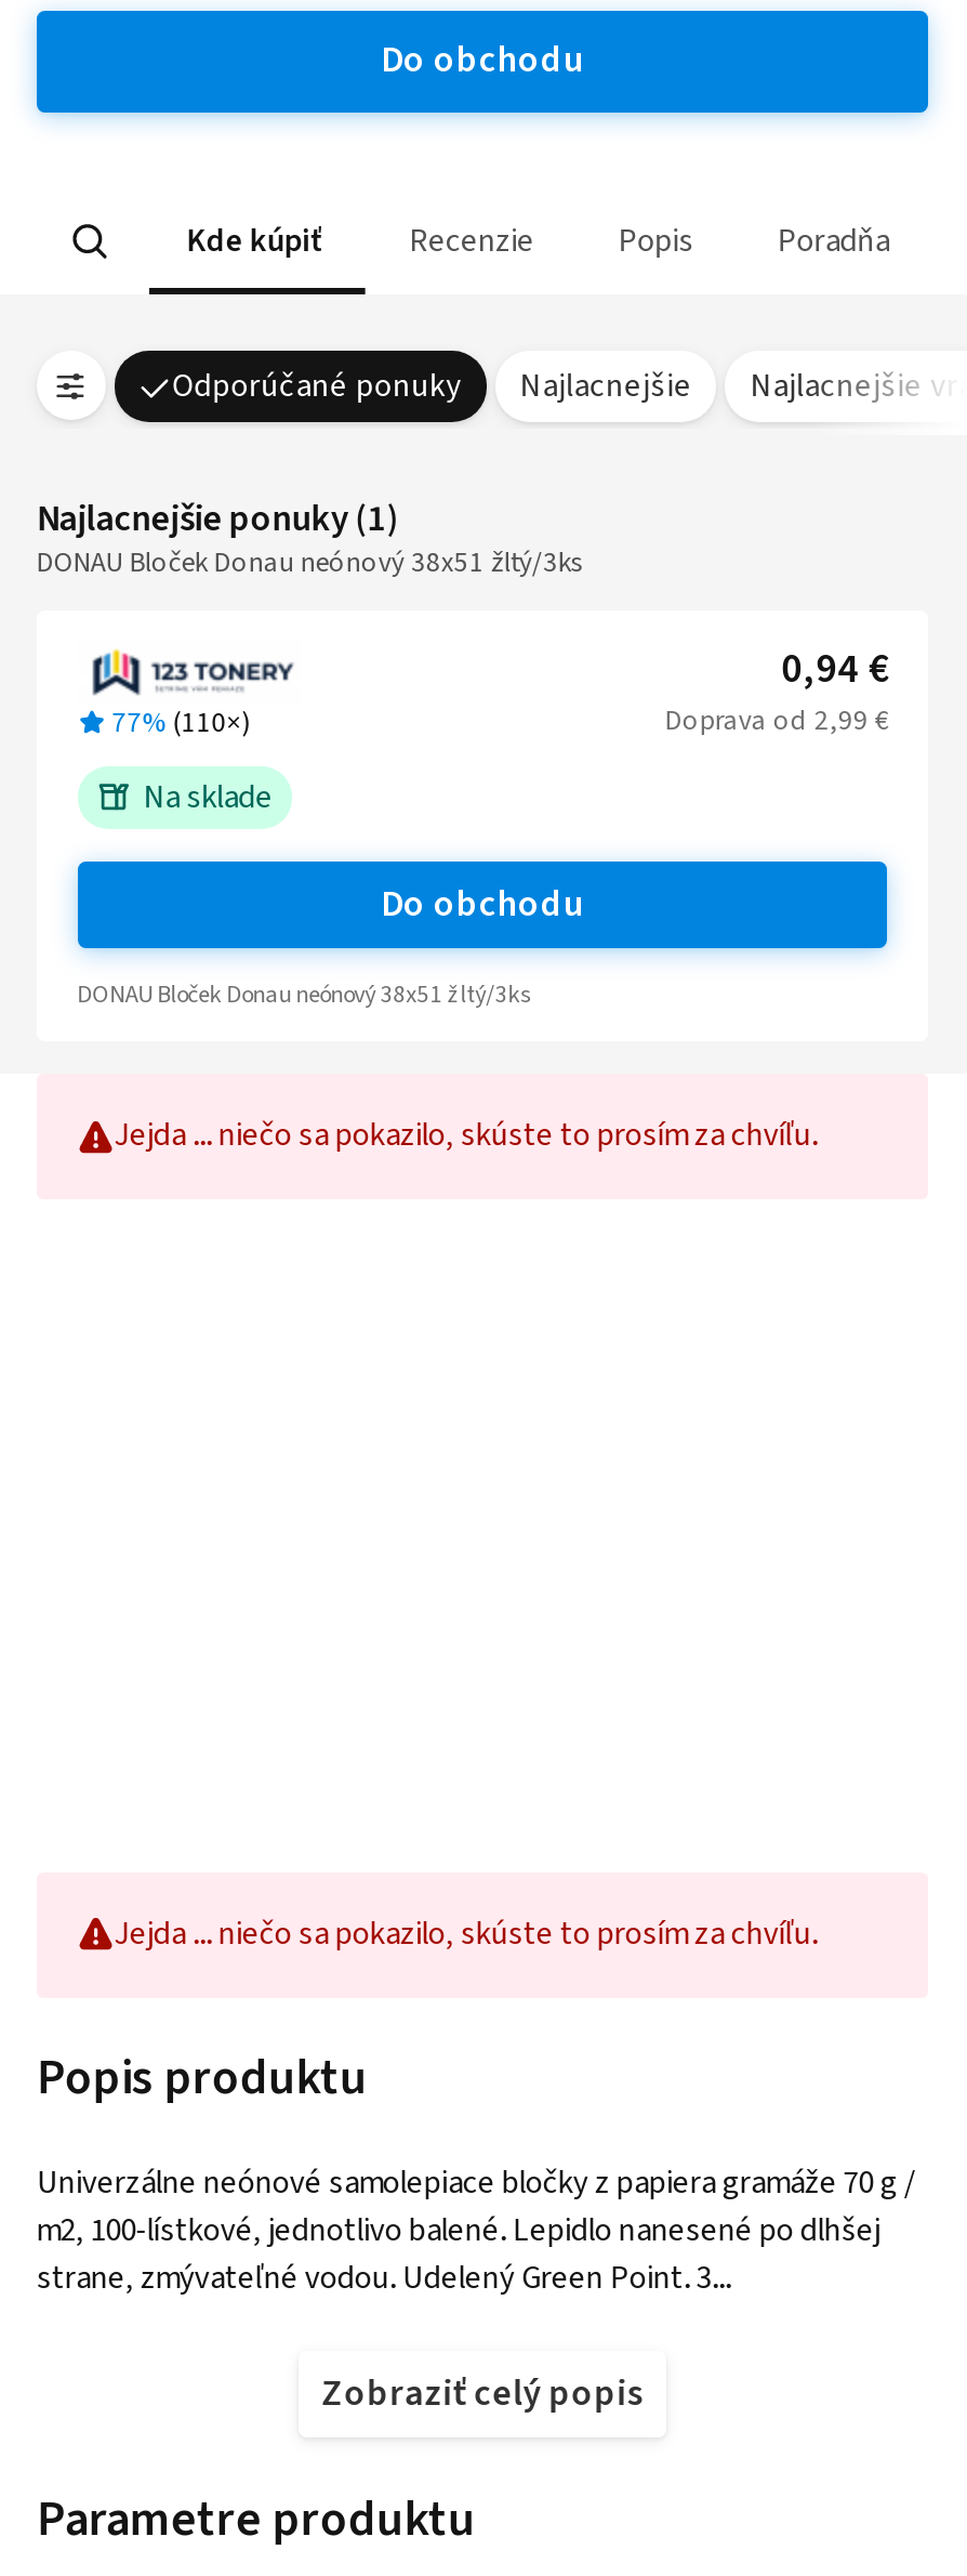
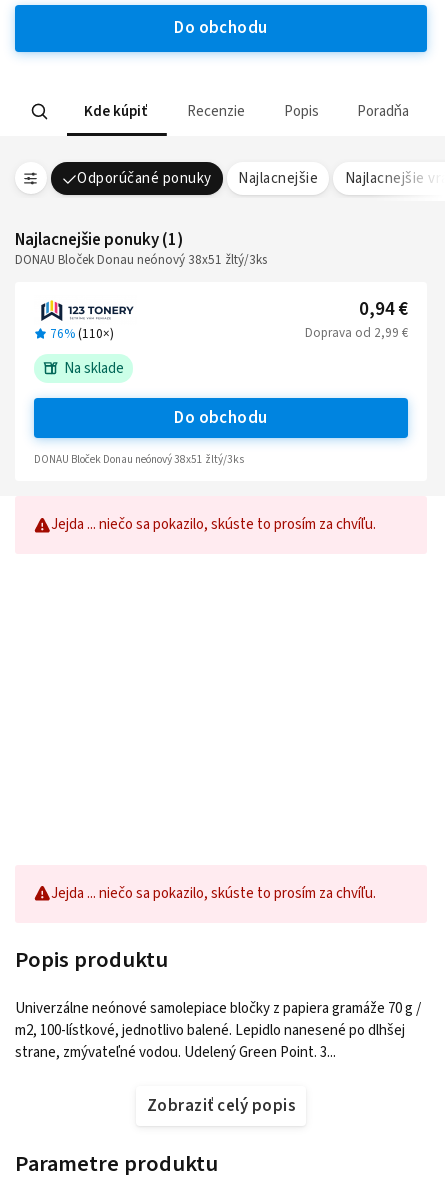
[112,703,251,742] 77% (110×) -> [50,325,114,343] 76% (110×)

